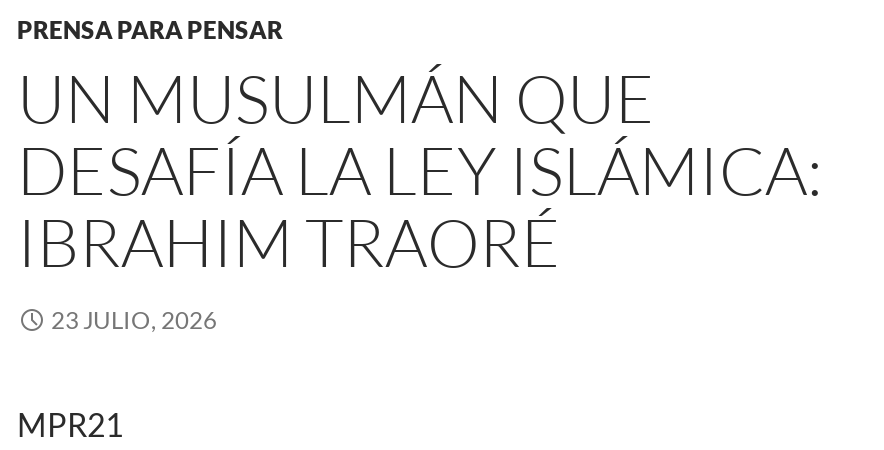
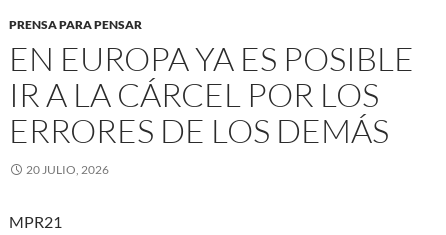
[17,56,823,334] UN MUSULMÁN QUE | DESAFÍA LA LEY ISLÁMICA: | IBRAHIM TRAORÉ | 23 JULIO, 2026 -> [9,38,414,177] EN EUROPA YA ES POSIBLE | IR A LA CÁRCEL POR LOS | ERRORES DE LOS DEMÁS | 20 JULIO, 2026

